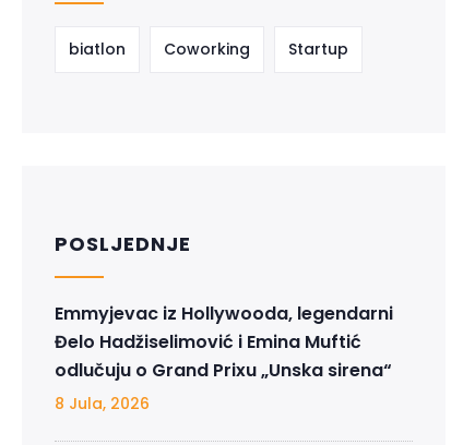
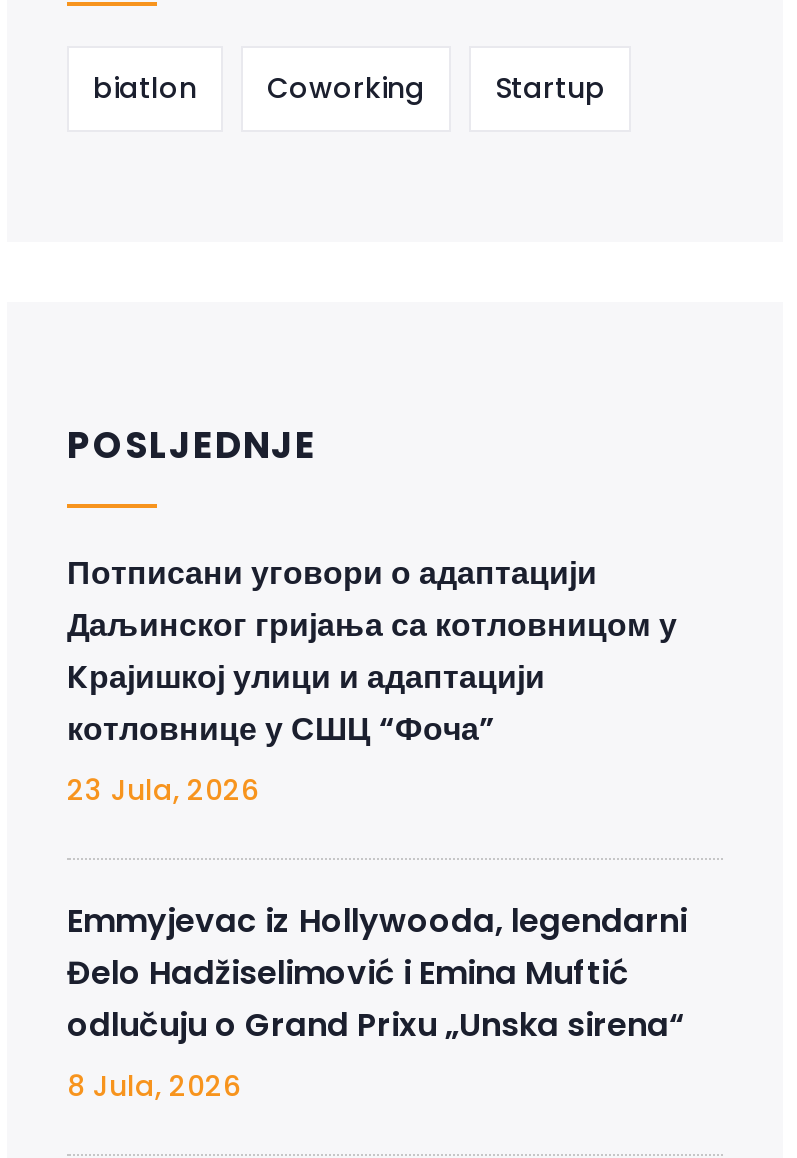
none -> [67,550,677,810] Потписани уговори о адаптацији | Даљинског гријања са котловницом у | Kрајишкој улици и адаптацији | котловнице у СШЦ “Фоча” | 23 Jula, 2026

